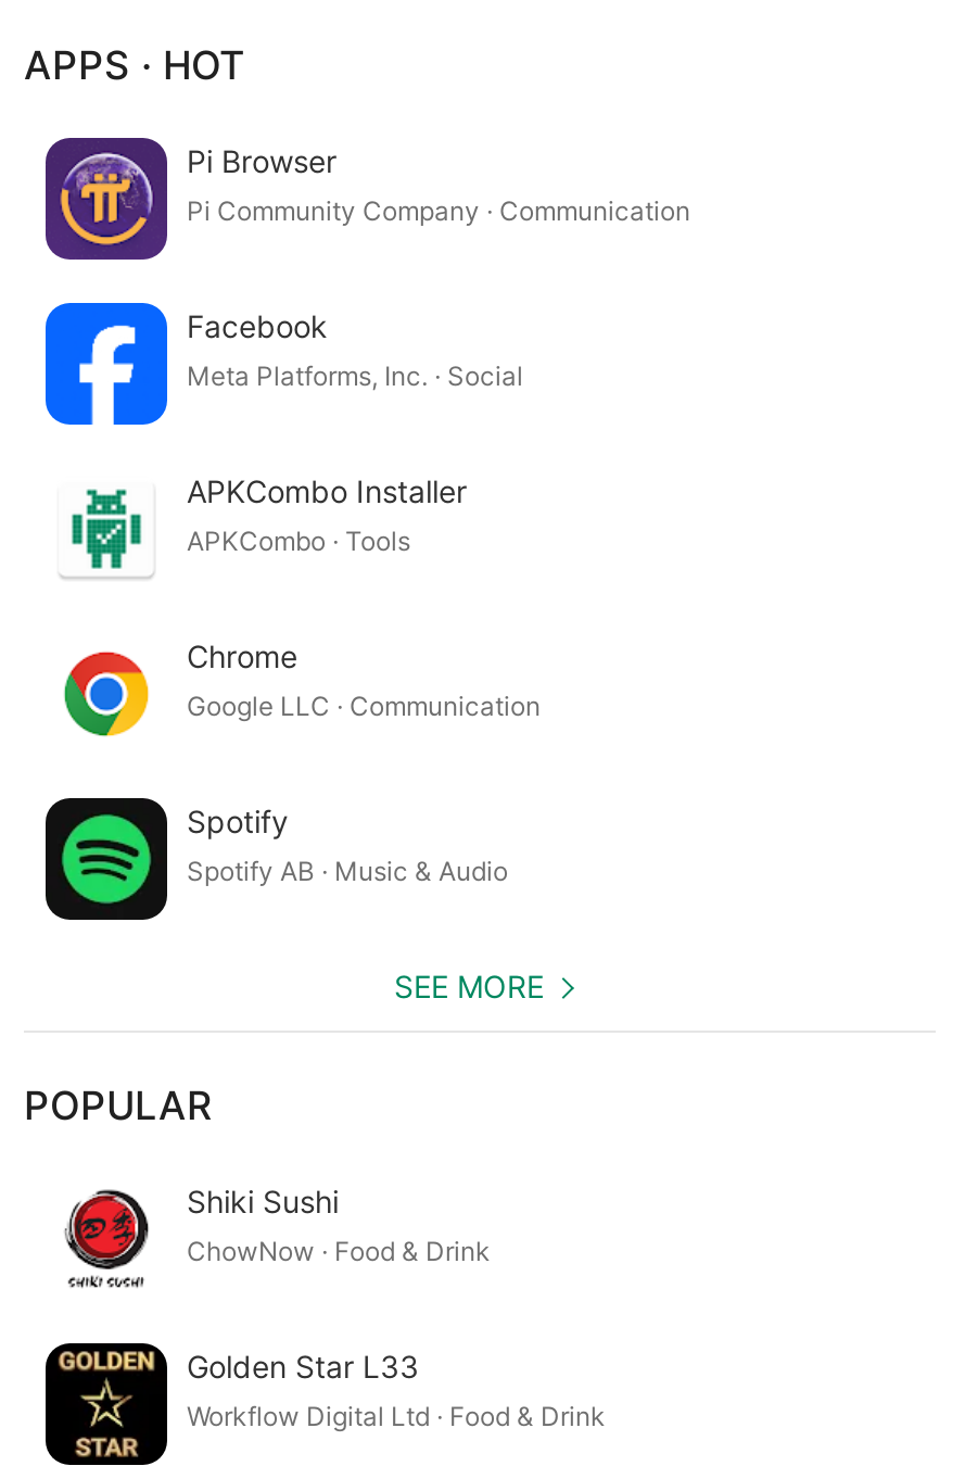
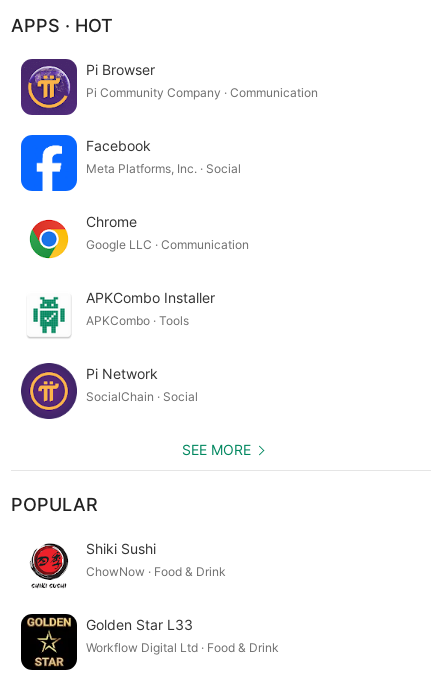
moved [65,471,467,570] -> [30,288,215,334]: [image] | APKCombo Installer | APKCombo · Tools
moved [63,636,541,737] -> [29,212,249,259]: [image] | Chrome | Google LLC · Communication
[43,796,508,922] [image] | Spotify | Spotify AB · Music & Audio -> [20,362,198,420] [image] | Pi Network | SocialChain · Social

